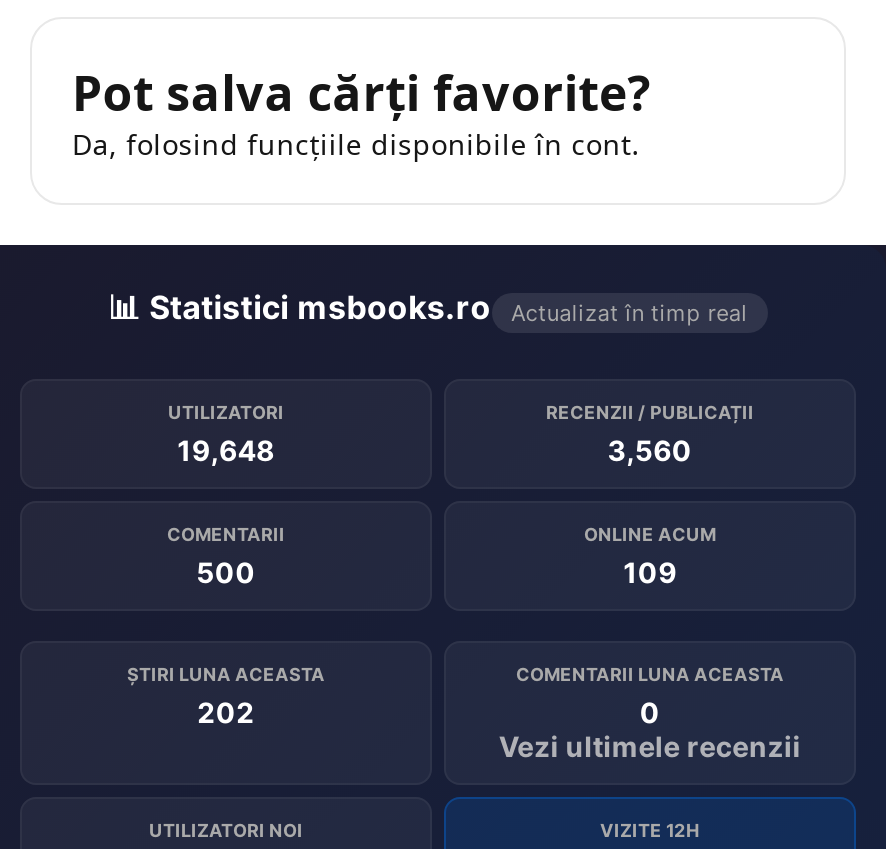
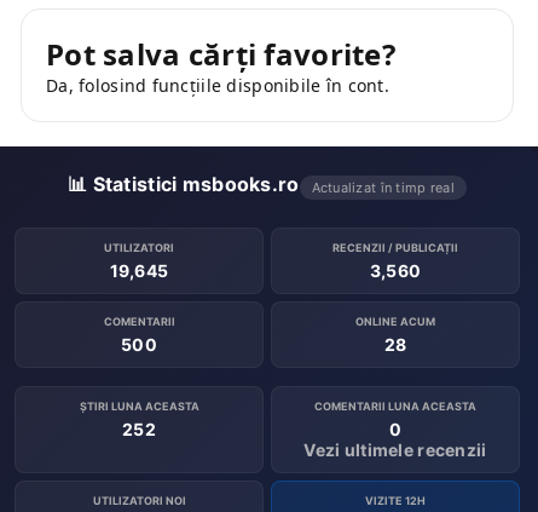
[177,433,275,467] 19,648 -> [110,260,168,281] 19,645
[623,555,677,589] 109 -> [384,334,407,355] 28
[197,695,255,729] 202 -> [122,419,156,439] 252

